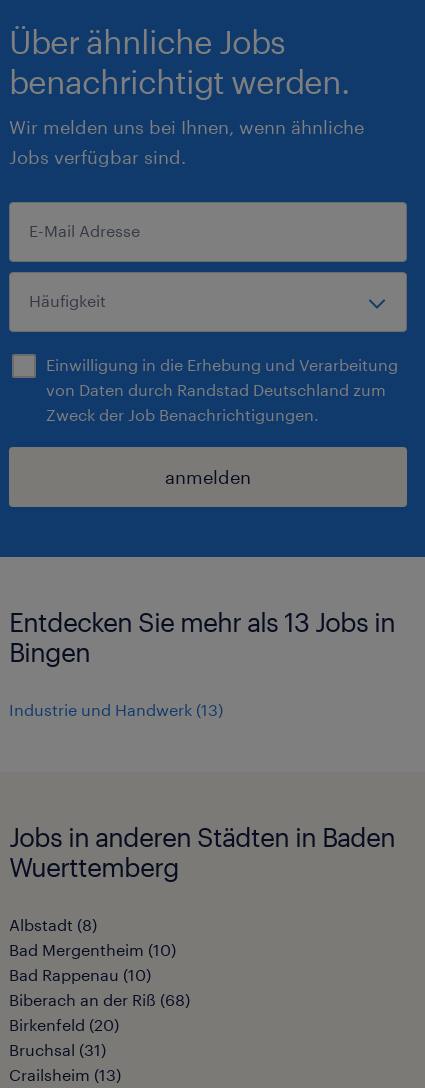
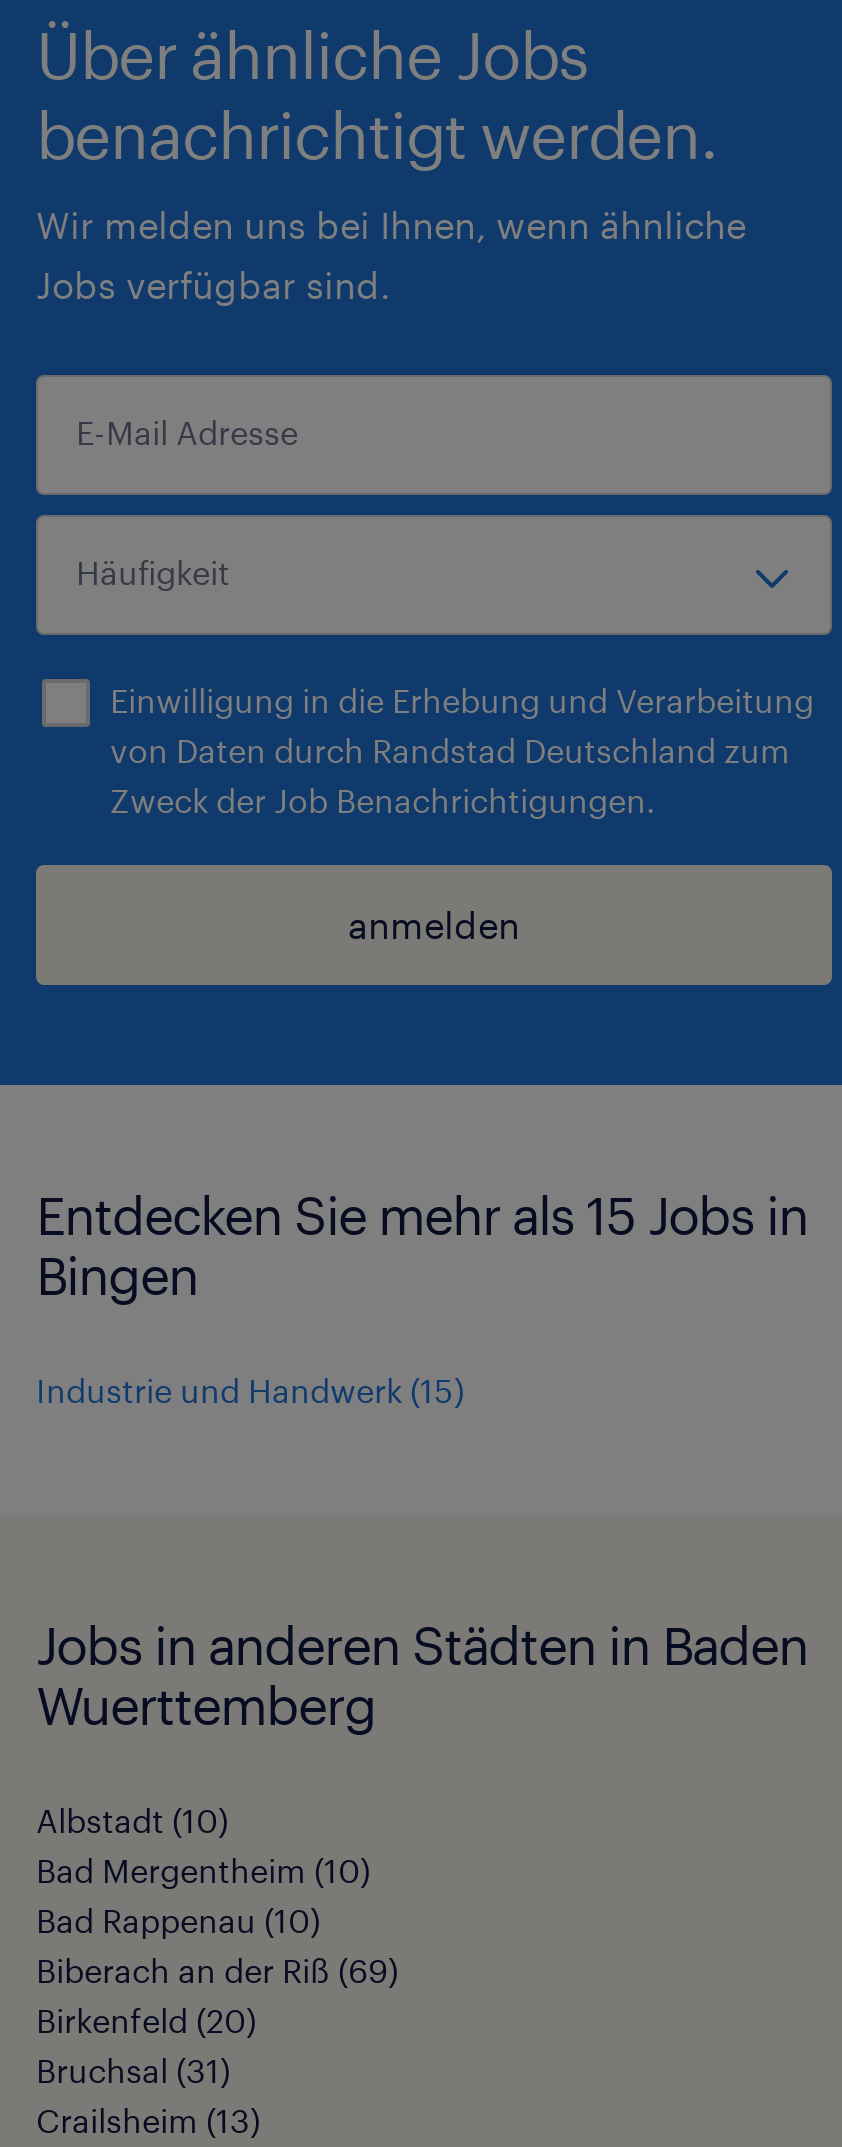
[9,606,395,637] Entdecken Sie mehr als 13 Jobs in -> [36,1183,808,1245] Entdecken Sie mehr als 15 Jobs in
[9,700,223,719] Industrie und Handwerk (13) -> [36,1371,464,1409] Industrie und Handwerk (15)
[9,915,97,934] Albstadt (8) -> [36,1801,228,1839] Albstadt (10)
[9,990,190,1009] Biberach an der Riß (68) -> [36,1951,398,1989] Biberach an der Riß (69)

